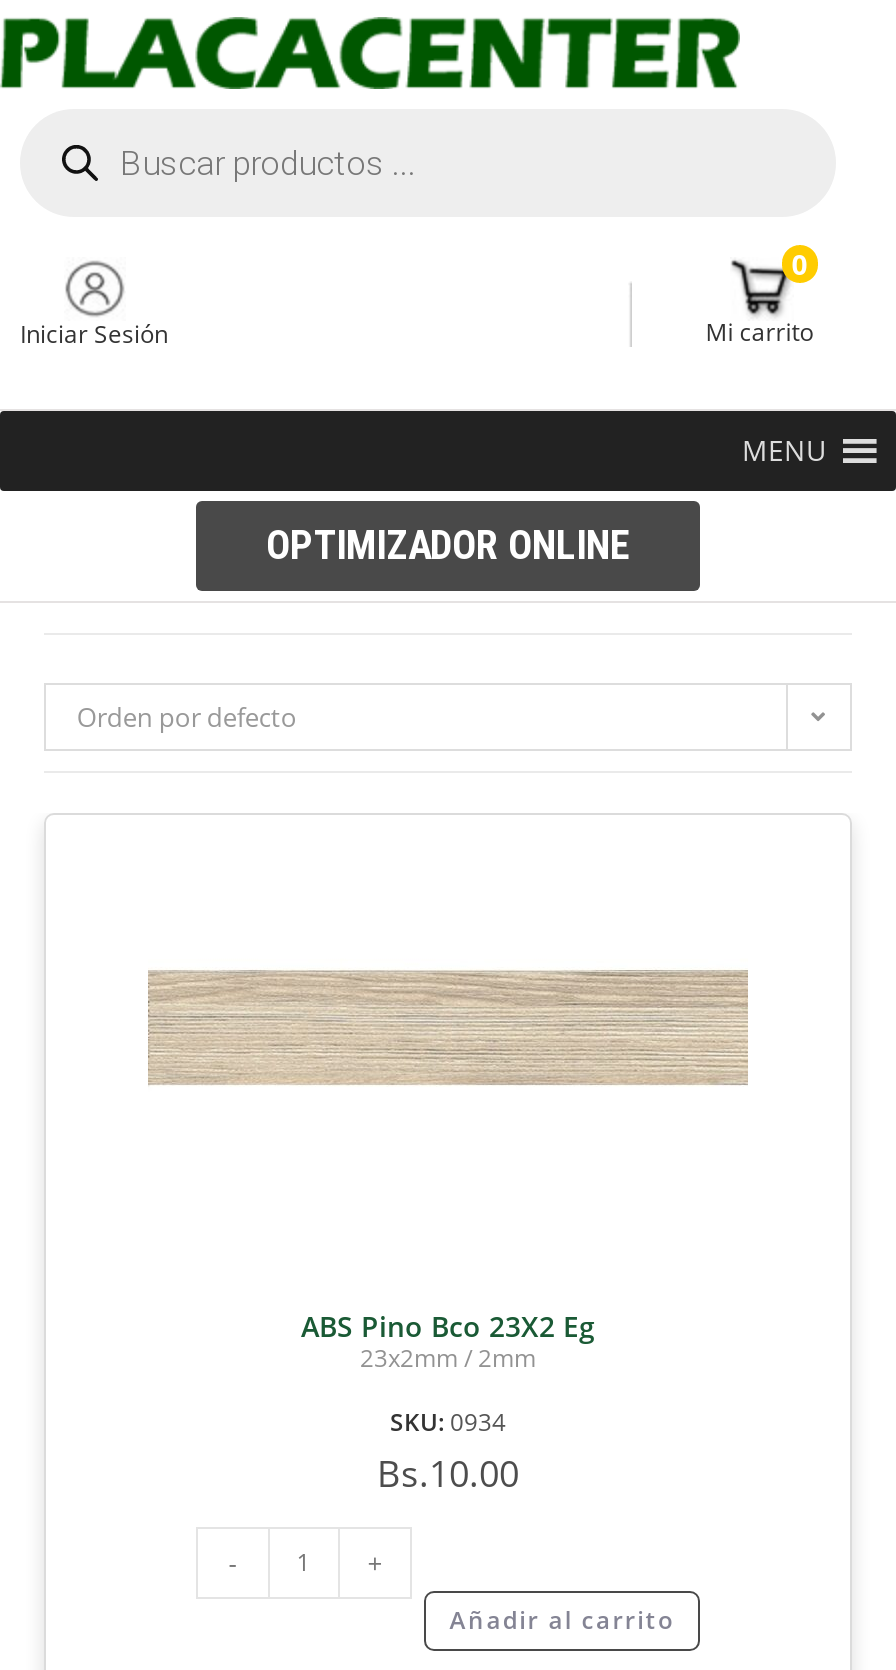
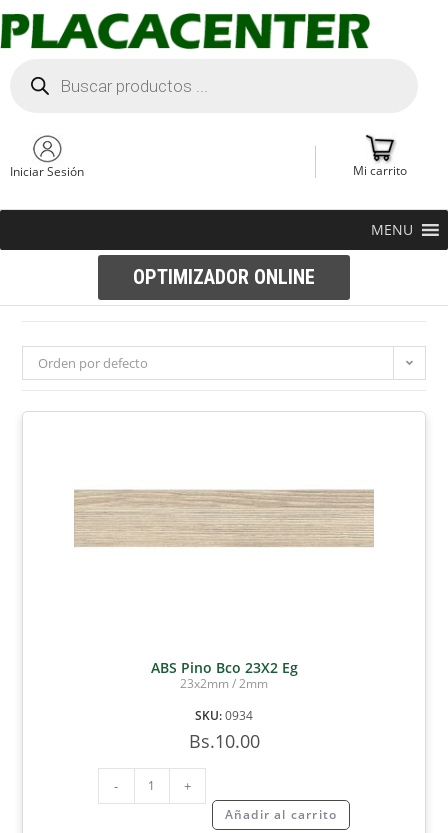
[792,244,808,282] 0 -> none

